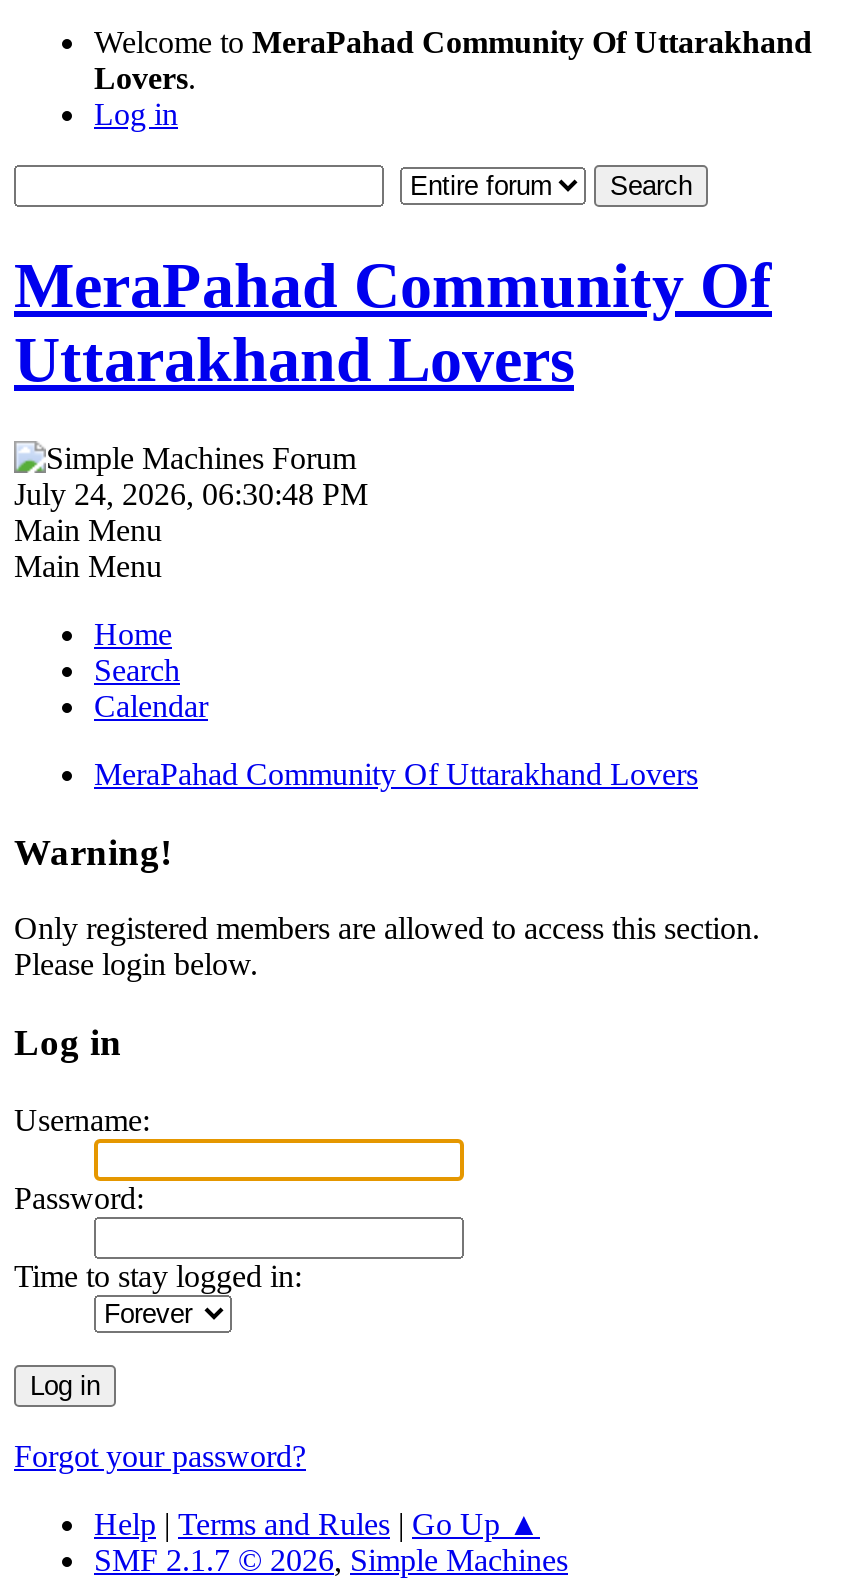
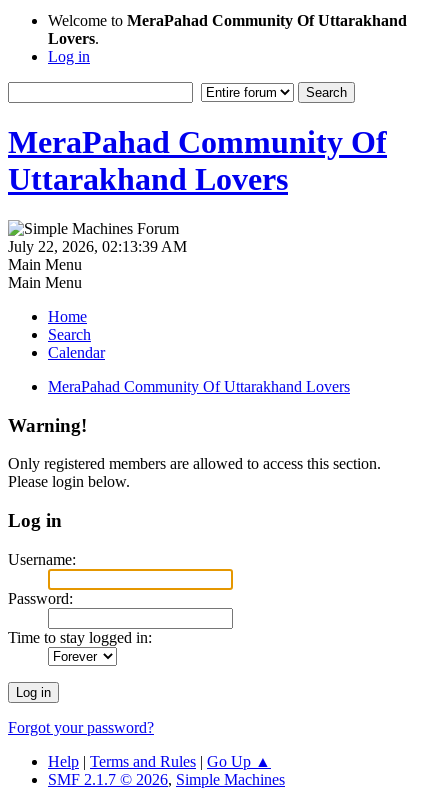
[14,477,368,511] July 24, 2026, 06:30:48 PM -> [8,238,187,255] July 22, 2026, 02:13:39 AM

